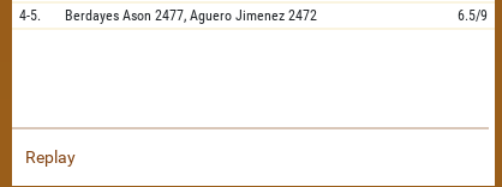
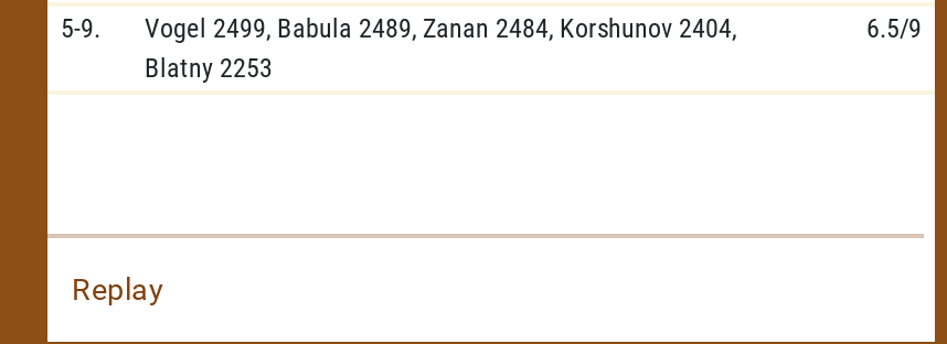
[19,7,317,24] 4-5. | Berdayes Ason 2477, Aguero Jimenez 2472 -> [61,13,736,84] 5-9. | Vogel 2499, Babula 2489, Zanan 2484, Korshunov 2404, | Blatny 2253

